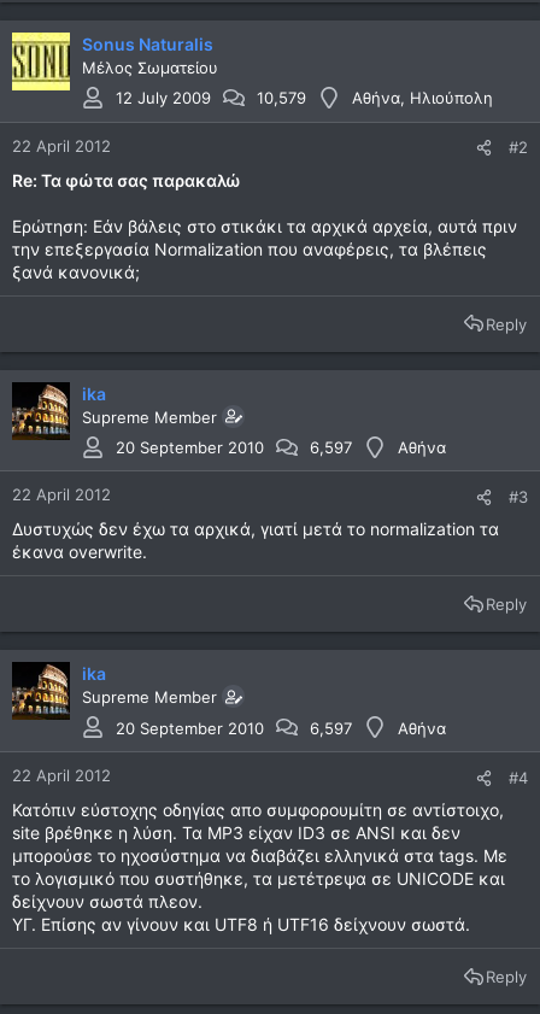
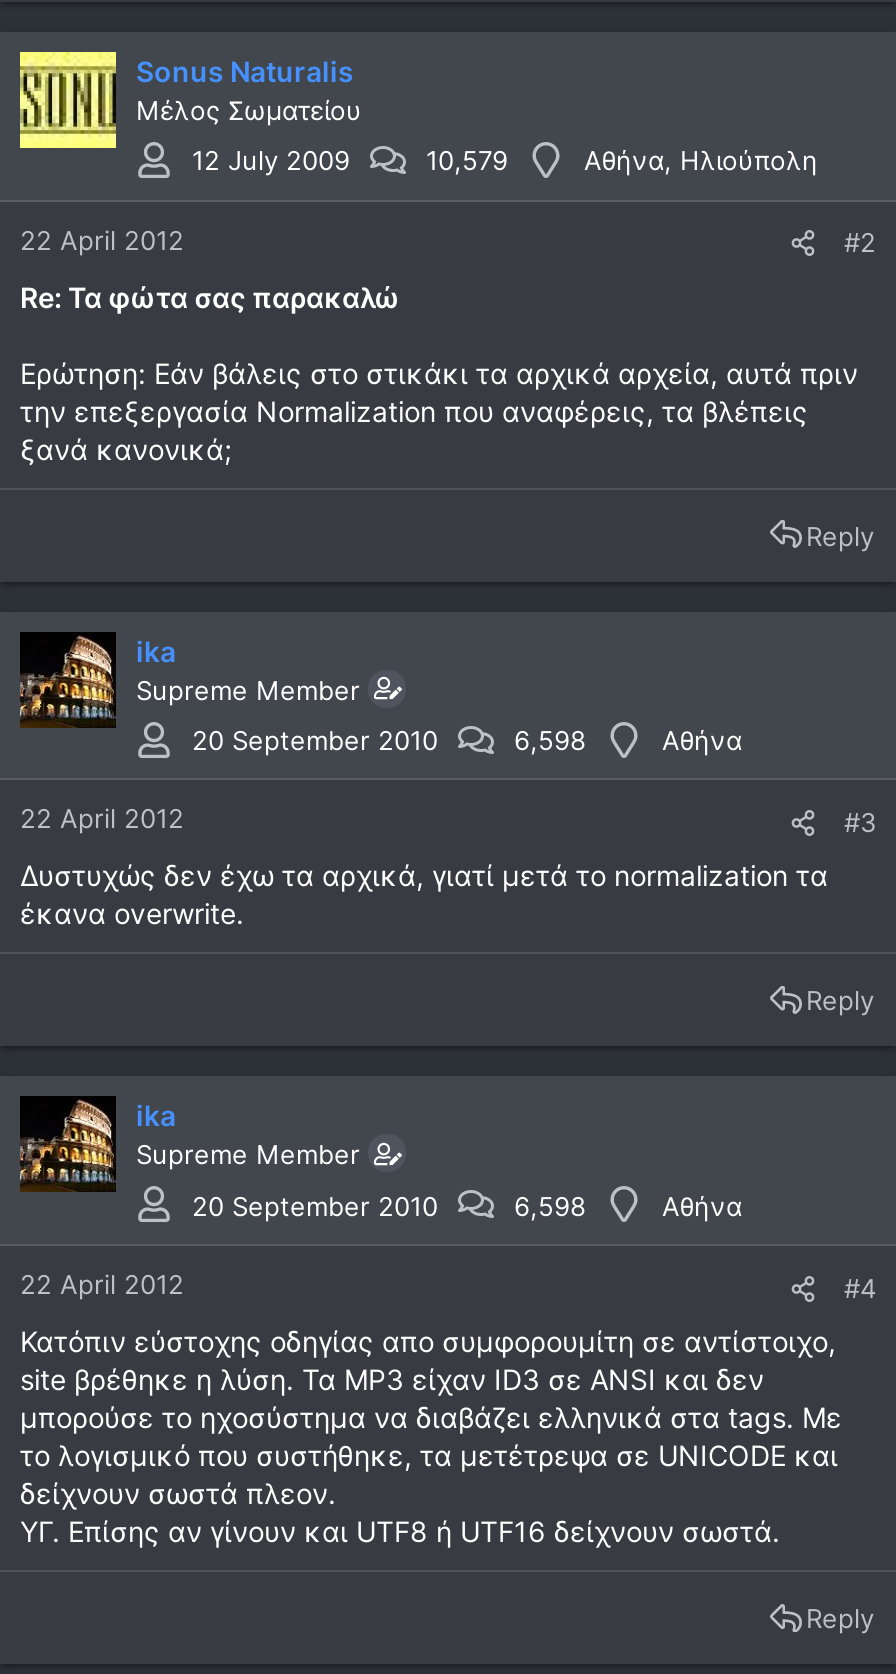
[310,438,352,457] 6,597 -> [514,724,586,756] 6,598
[310,718,352,737] 6,597 -> [514,1189,586,1221] 6,598

